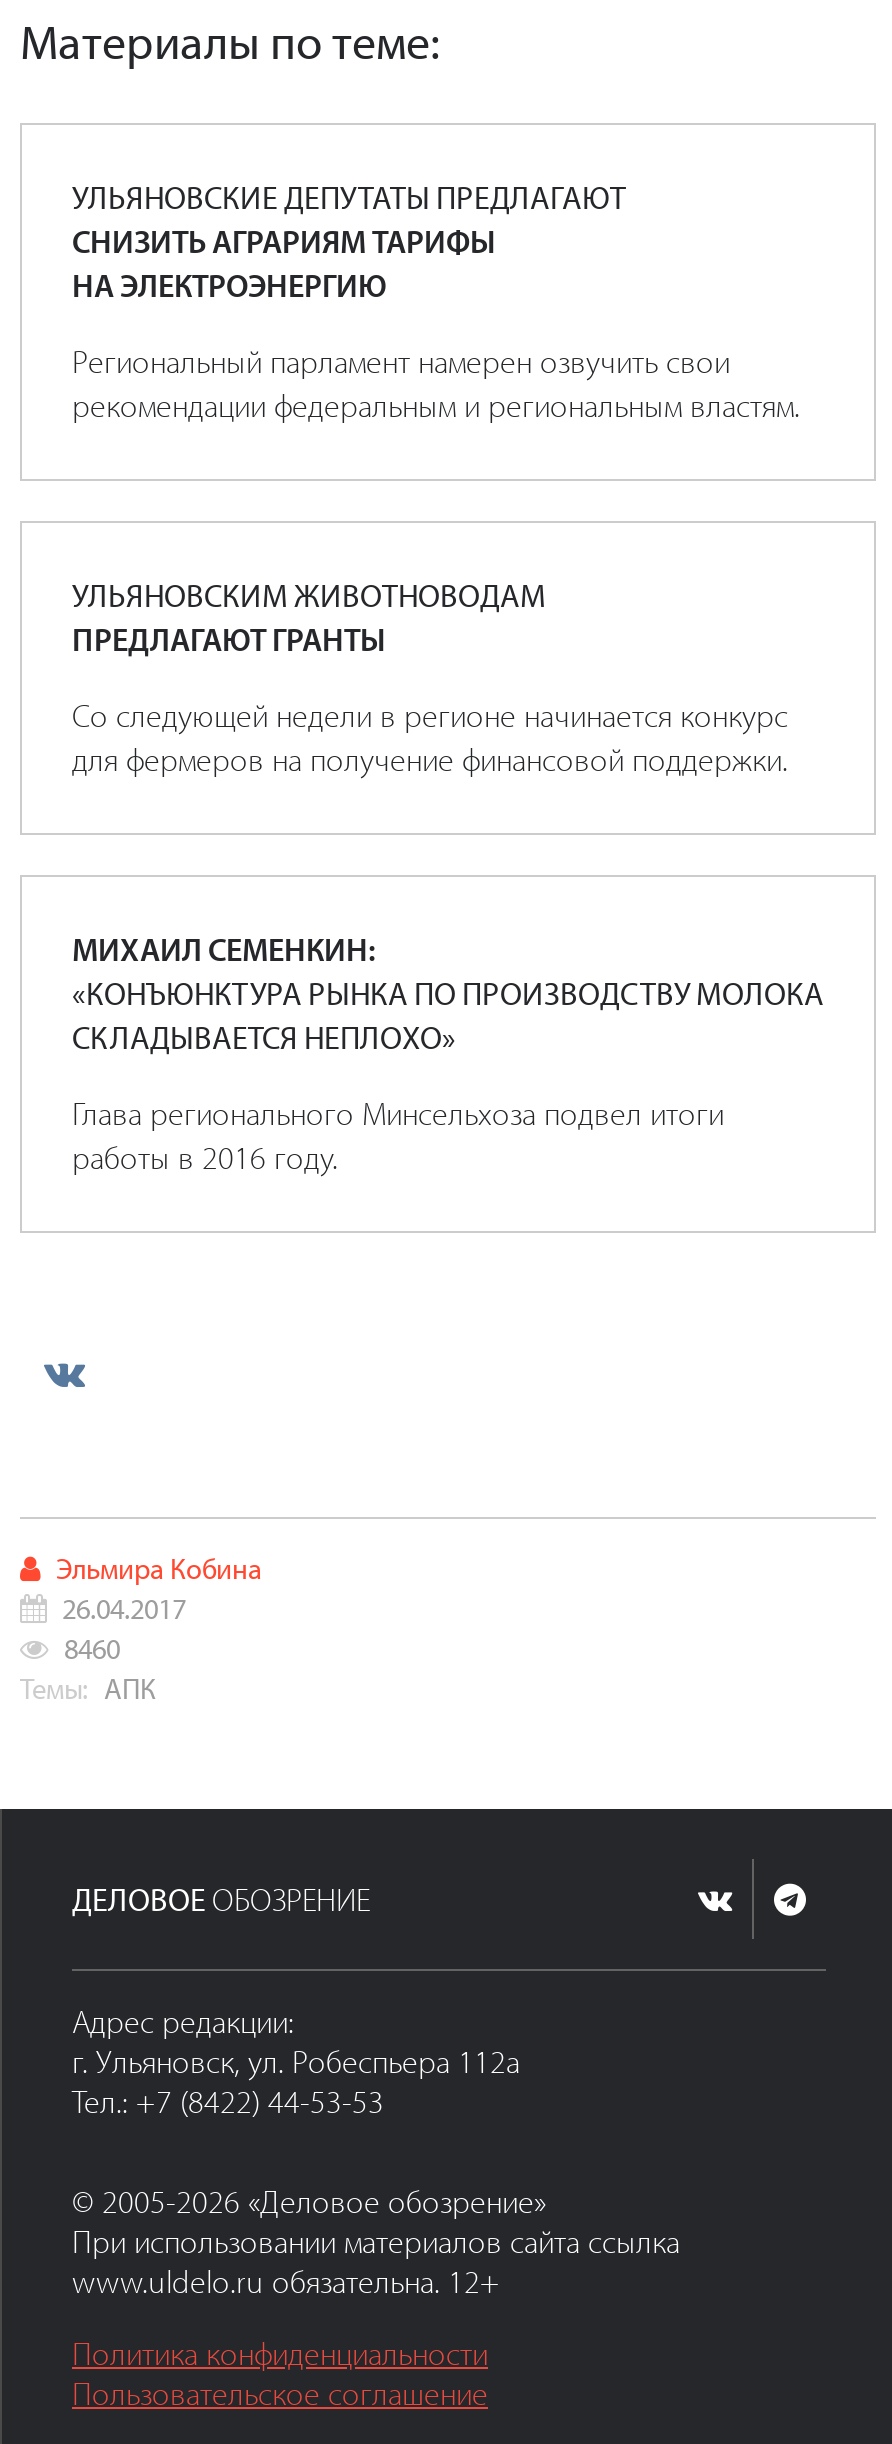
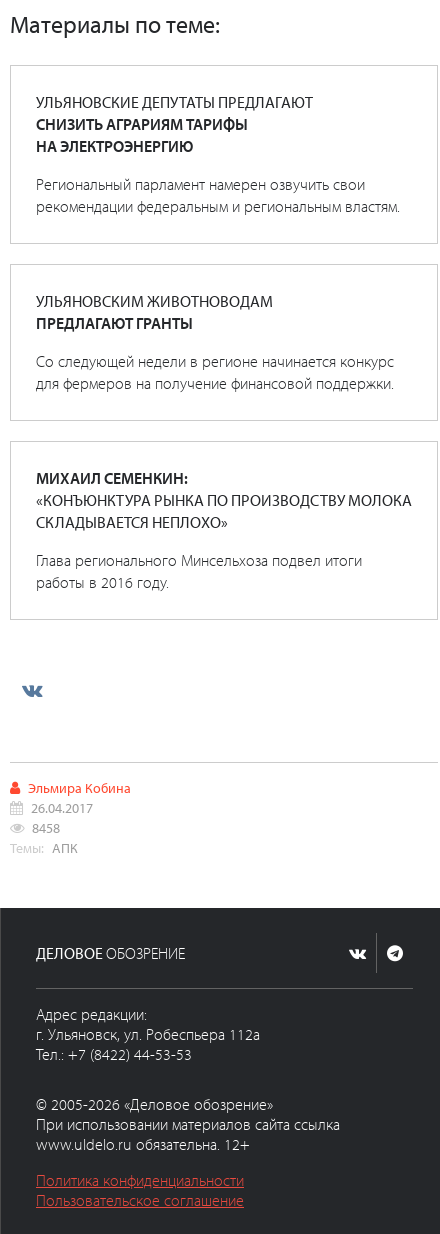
[58,1629,120,1667] 8460 -> [29,818,60,837] 8458

